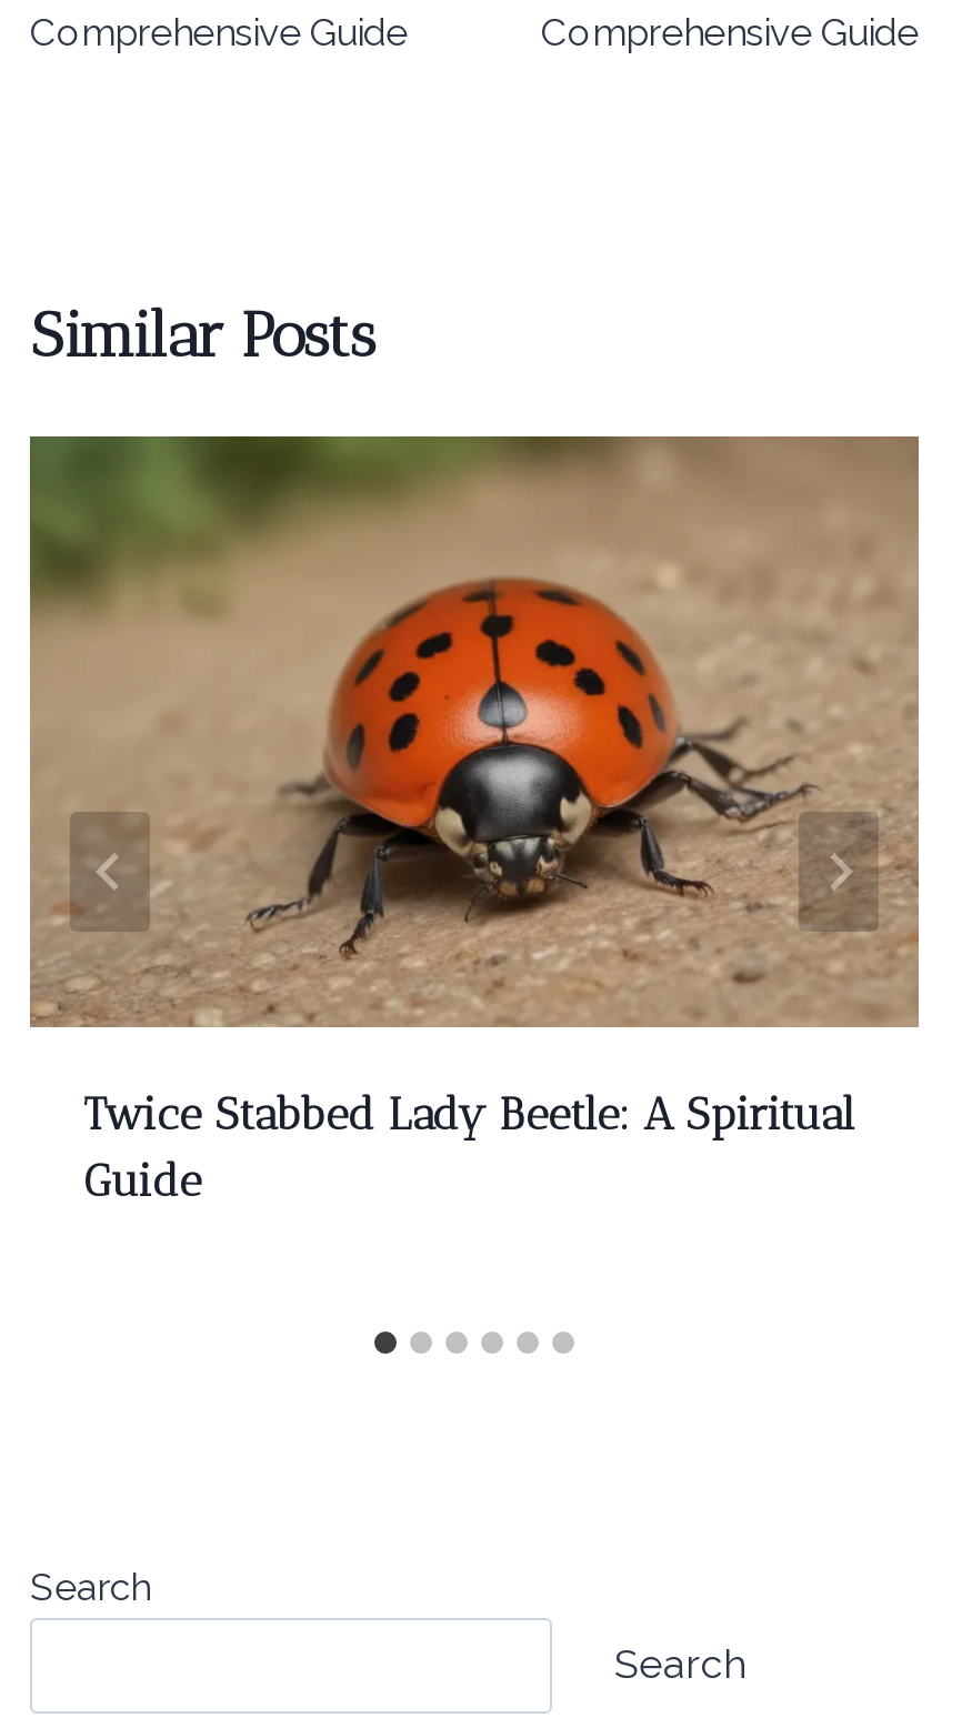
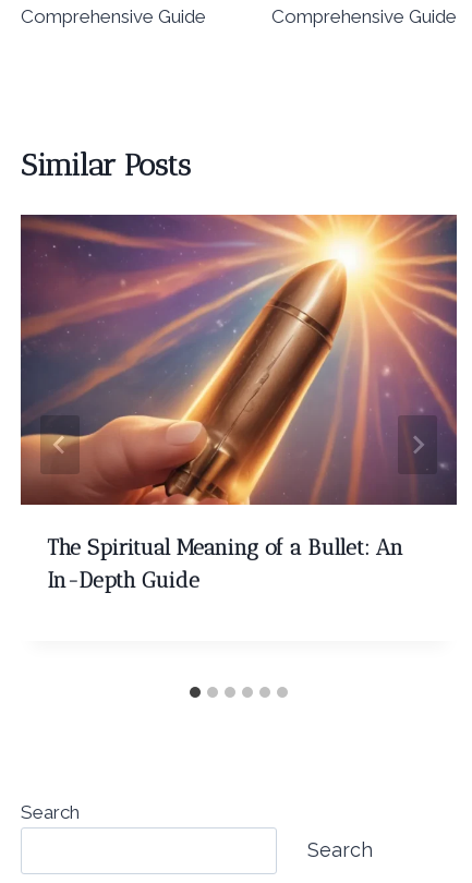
[28,434,921,1208] [image] | Twice Stabbed Lady Beetle: A Spiritual | Guide -> [20,214,458,594] [image] | The Spiritual Meaning of a Bullet: An | In-Depth Guide

